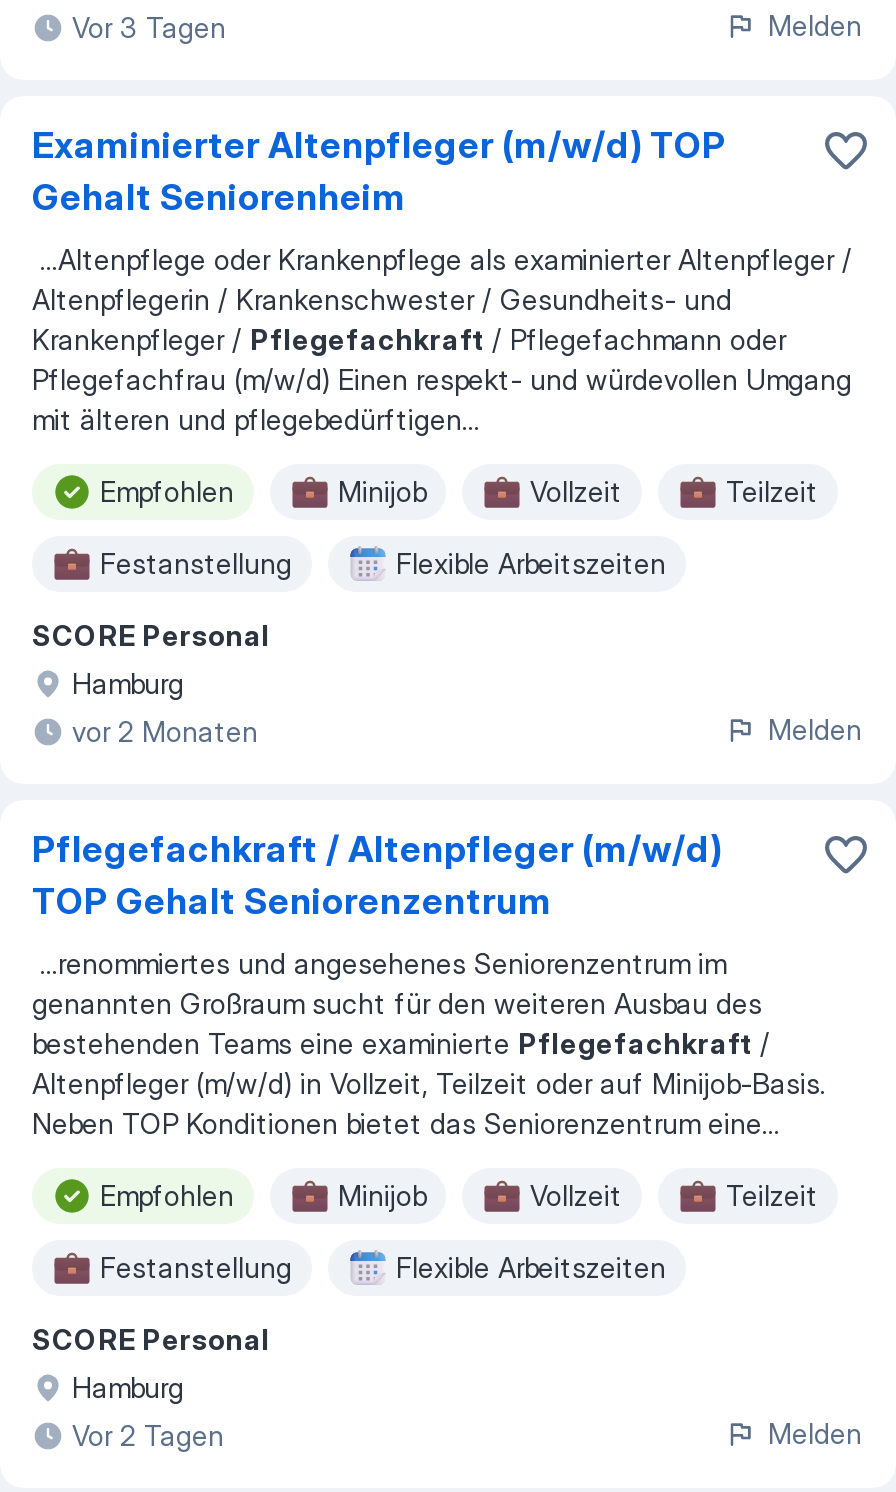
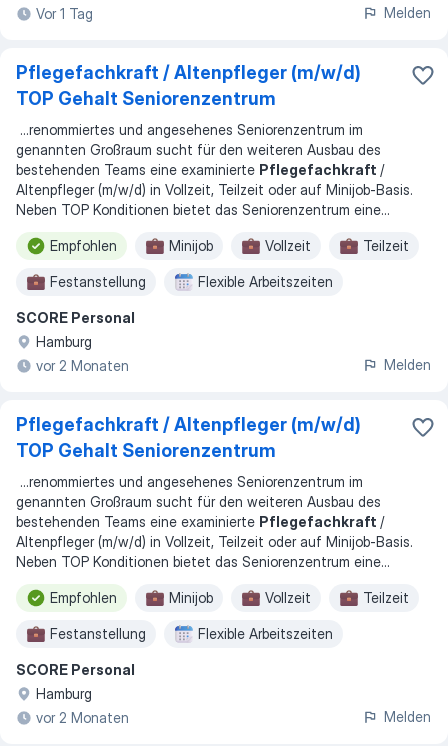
[72,10,226,44] Vor 3 Tagen -> [36,5,93,22] Vor 1 Tag
[32,124,726,218] Examinierter Altenpfleger (m/w/d) TOP | Gehalt Seniorenheim -> [16,62,361,109] Pflegefachkraft / Altenpfleger (m/w/d) | TOP Gehalt Seniorenzentrum
[32,242,860,436] ...Altenpflege oder Krankenpflege als examinierter Altenpfleger / | Altenpflegerin / Krankenschwester / Gesundheits- und | Krankenpfleger / Pflegefachkraft / Pflegefachmann oder | Pflegefachfrau (m/w/d) Einen respekt- und würdevollen Umgang | mit älteren und pflegebedürftigen... -> [16,121,413,218] ...renommiertes und angesehenes Seniorenzentrum im | genannten Großraum sucht für den weiteren Ausbau des | bestehenden Teams eine examinierte Pflegefachkraft / | Altenpfleger (m/w/d) in Vollzeit, Teilzeit oder auf Minijob-Basis. | Neben TOP Konditionen bietet das Seniorenzentrum eine...
[72,1418,224,1452] Vor 2 Tagen -> [36,709,129,726] vor 2 Monaten

